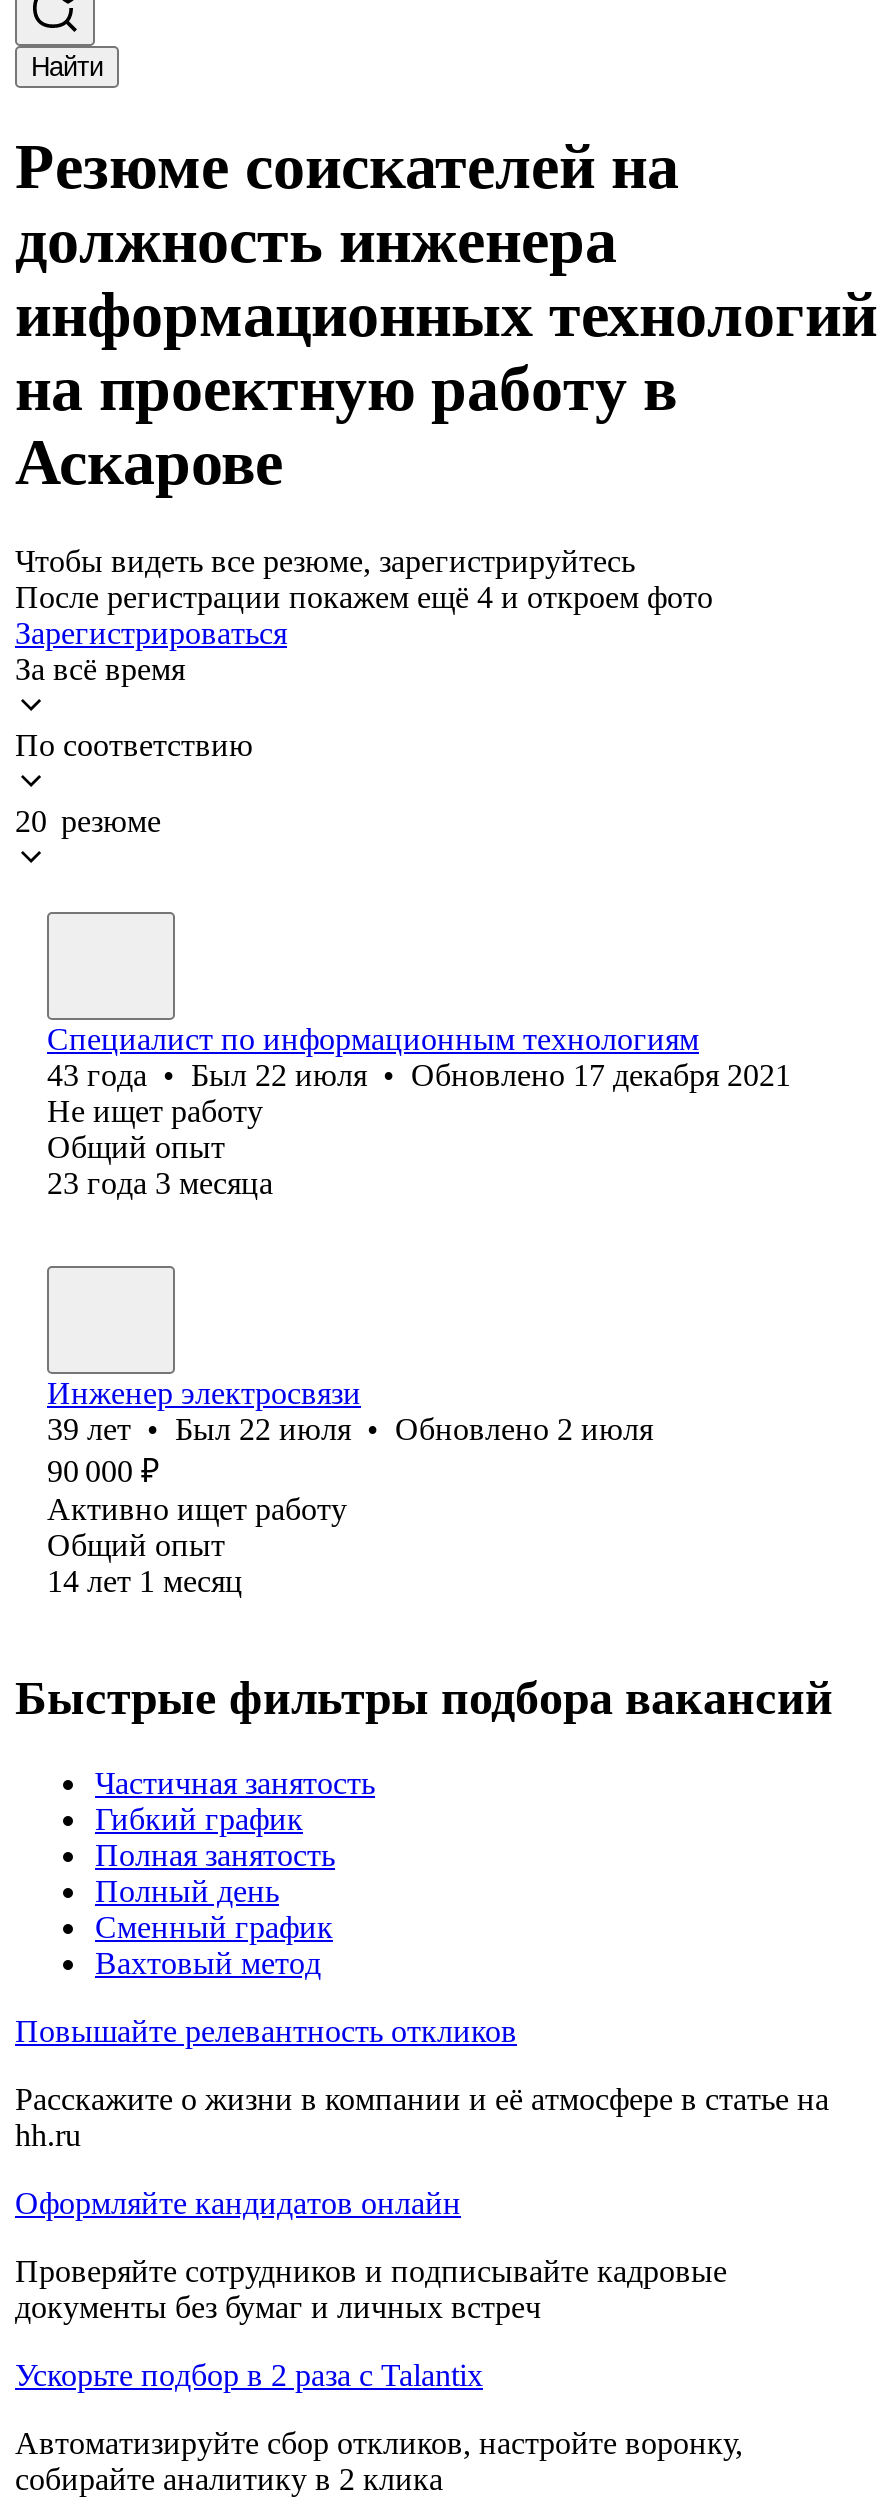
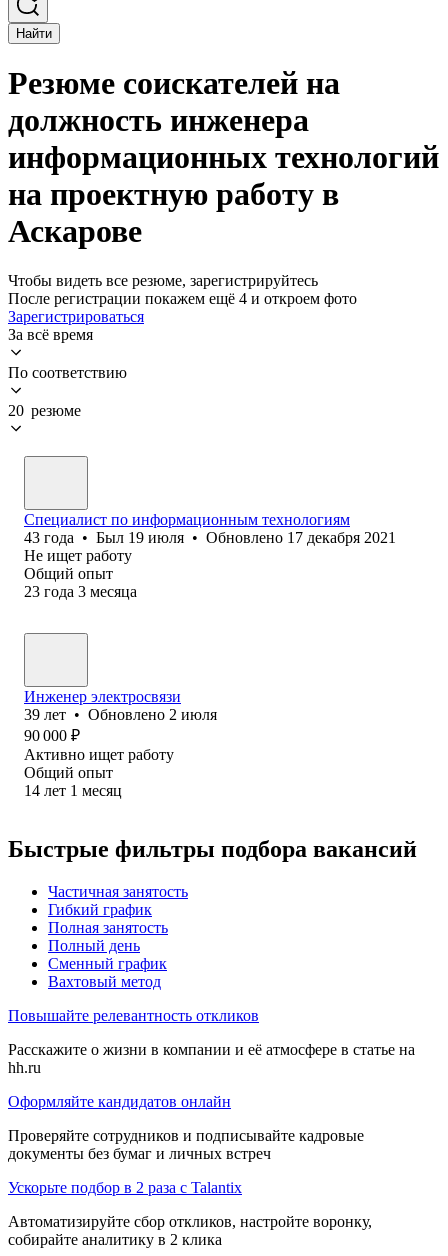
[47,1058,791,1092] 43 года • Был 22 июля • Обновлено 17 декабря 2021 -> [24,529,396,546] 43 года • Был 19 июля • Обновлено 17 декабря 2021
[47,1412,653,1446] 39 лет • Был 22 июля • Обновлено 2 июля -> [24,706,217,723] 39 лет • Обновлено 2 июля

